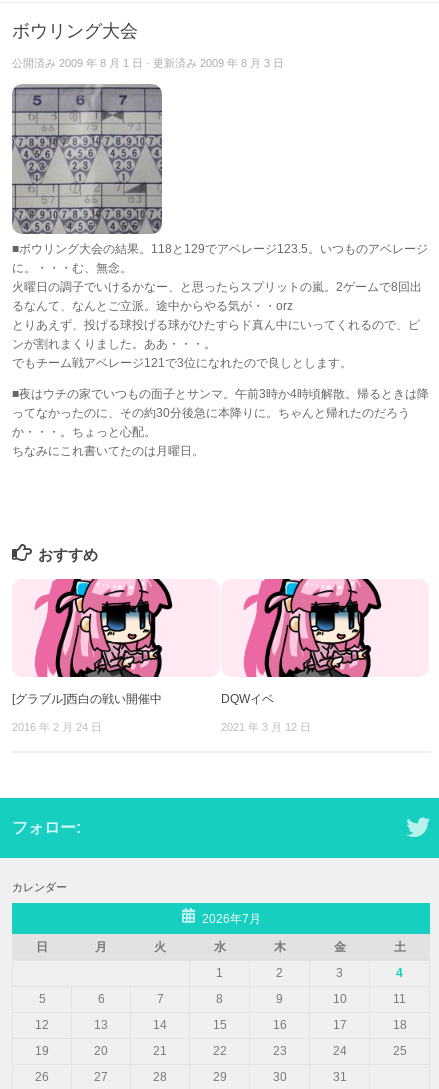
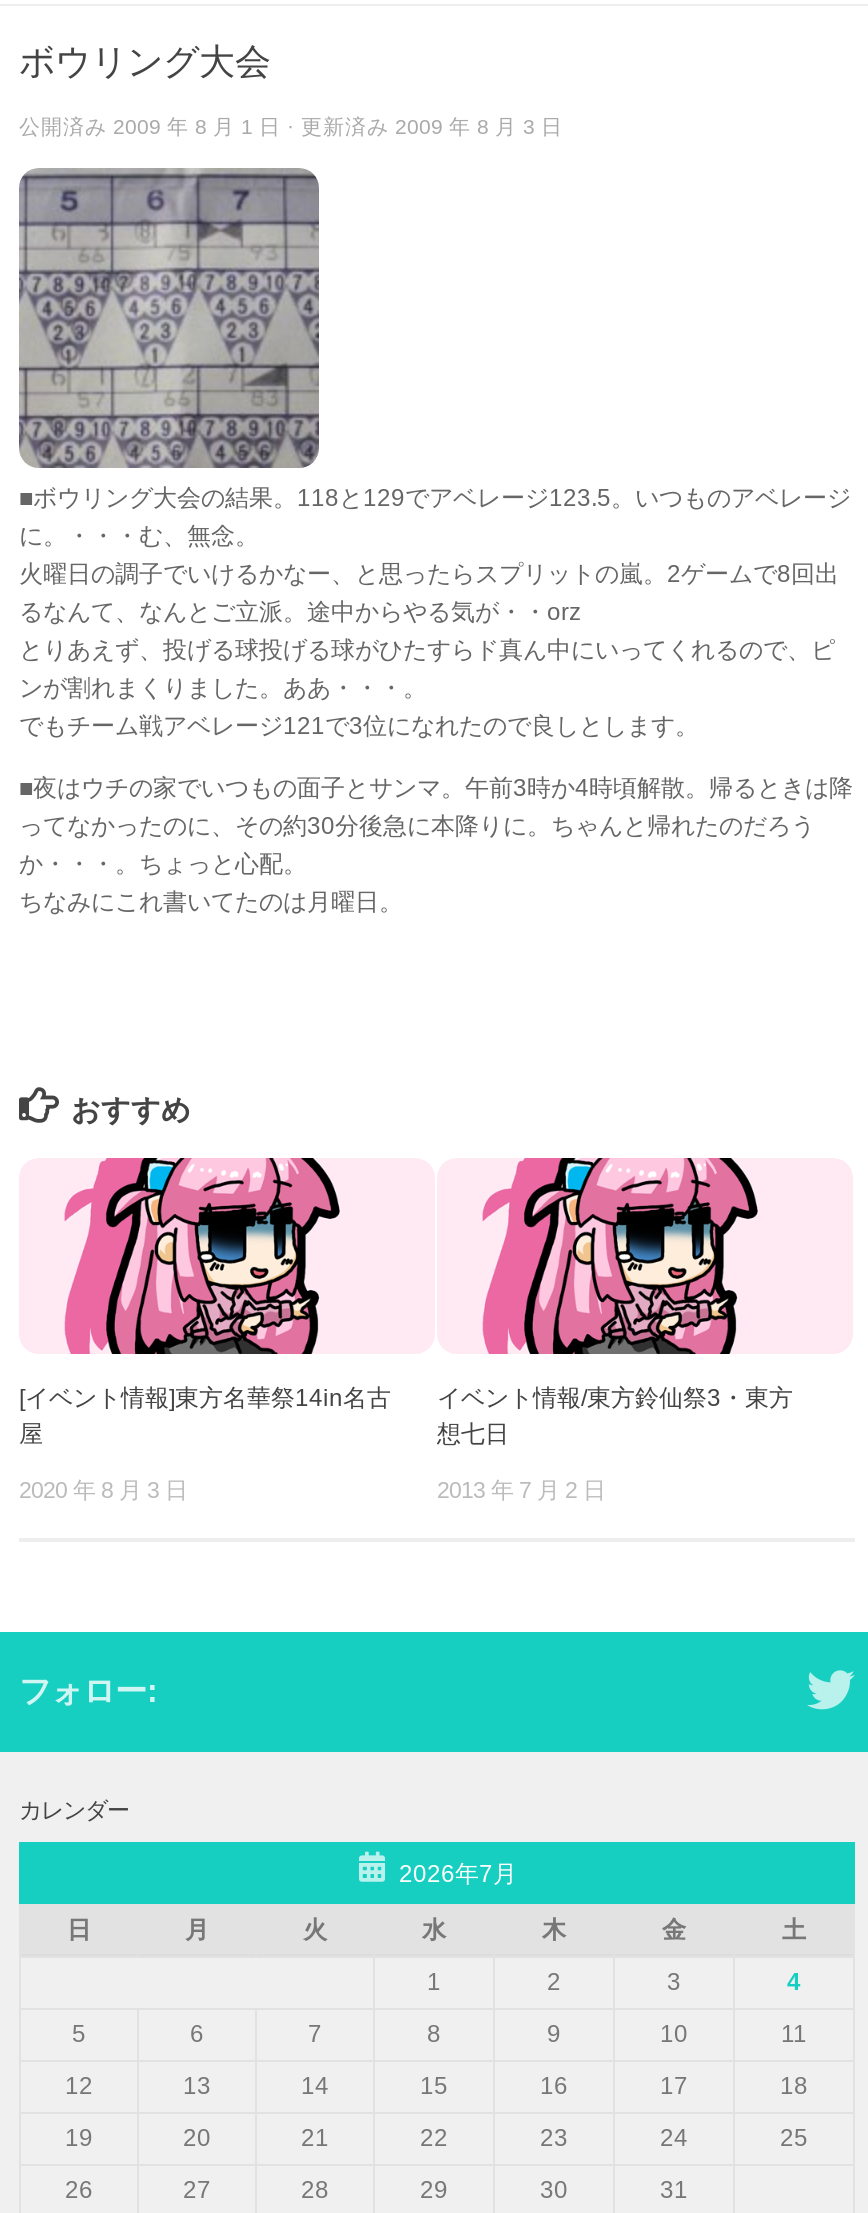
[12,692,162,706] [グラブル]西白の戦い開催中 -> [19,1385,391,1449] [イベント情報]東方名華祭14in名古 | 屋
[221,692,274,706] DQWイベ -> [437,1385,793,1449] イベント情報/東方鈴仙祭3・東方 | 想七日
[12,721,102,733] 2016 年 2 月 24 日 -> [19,1479,187,1503] 2020 年 8 月 3 日
[221,721,311,733] 2021 年 3 月 12 日 -> [437,1479,605,1503] 2013 年 7 月 2 日

